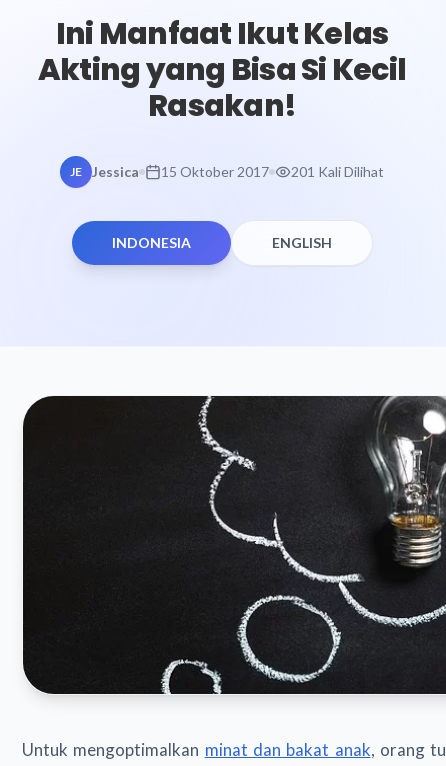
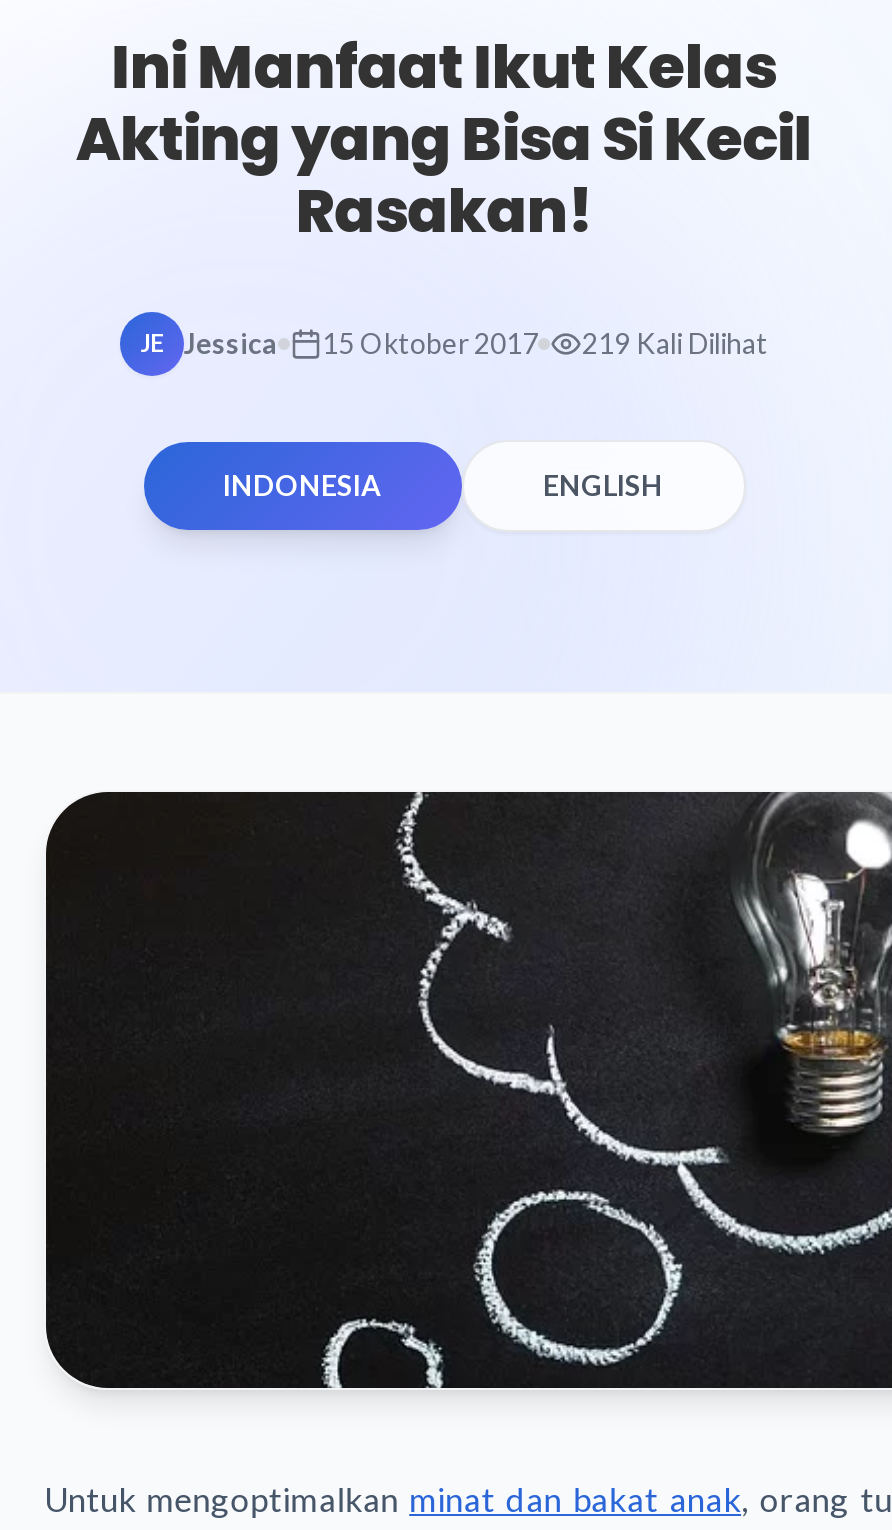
[70,163,384,180] JE Jessica 15 Oktober 2017 201 Kali Dilihat -> [140,326,768,360] JE Jessica 15 Oktober 2017 219 Kali Dilihat

